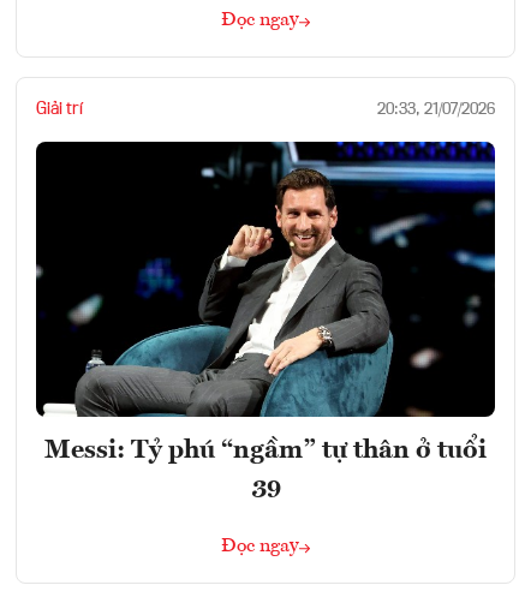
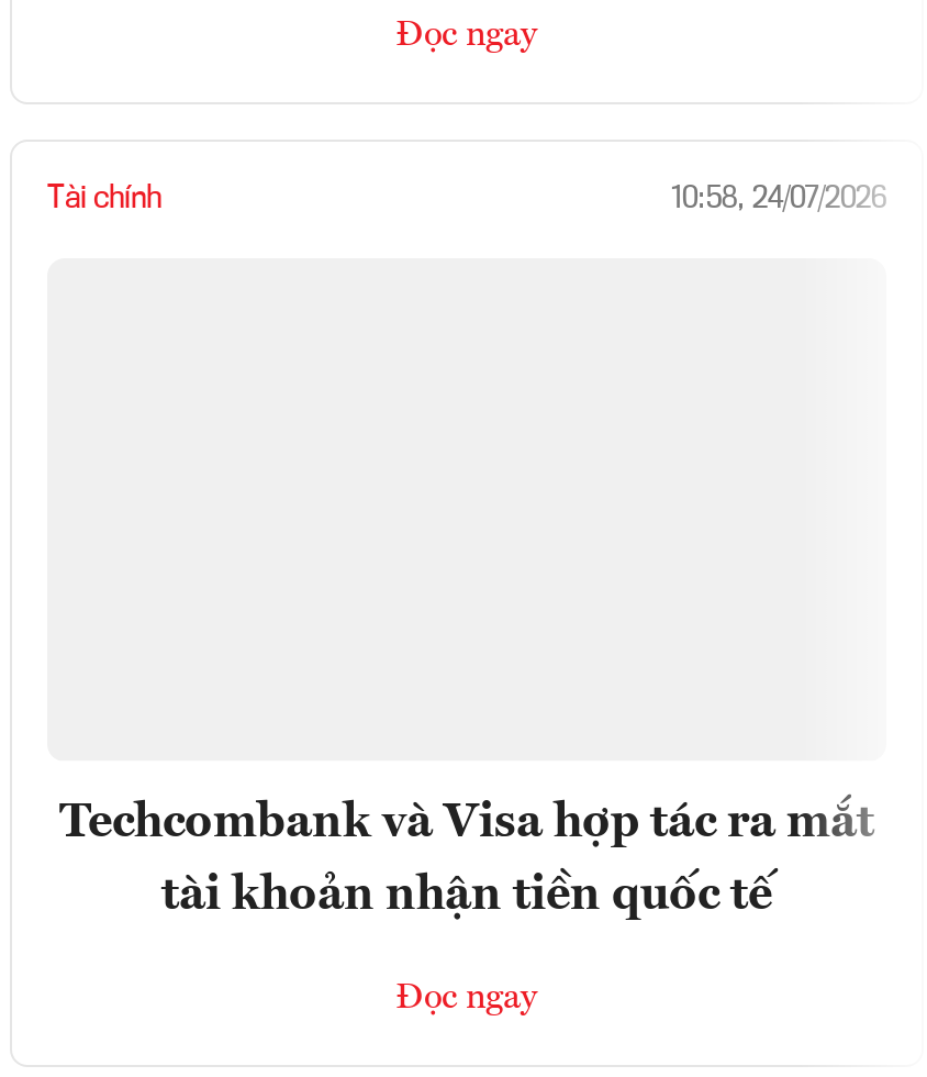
[36,101,495,118] Giải trí | 20:33, 21/07/2026 -> [47,184,886,215] Tài chính | 10:58, 24/07/2026
[35,141,496,418] [image] -> none
[44,437,487,464] Messi: Tỷ phú “ngầm” tự thân ở tuổi -> [59,799,874,848] Techcombank và Visa hợp tác ra mắt
[250,477,281,504] 39 -> [161,872,772,920] tài khoản nhận tiền quốc tế

